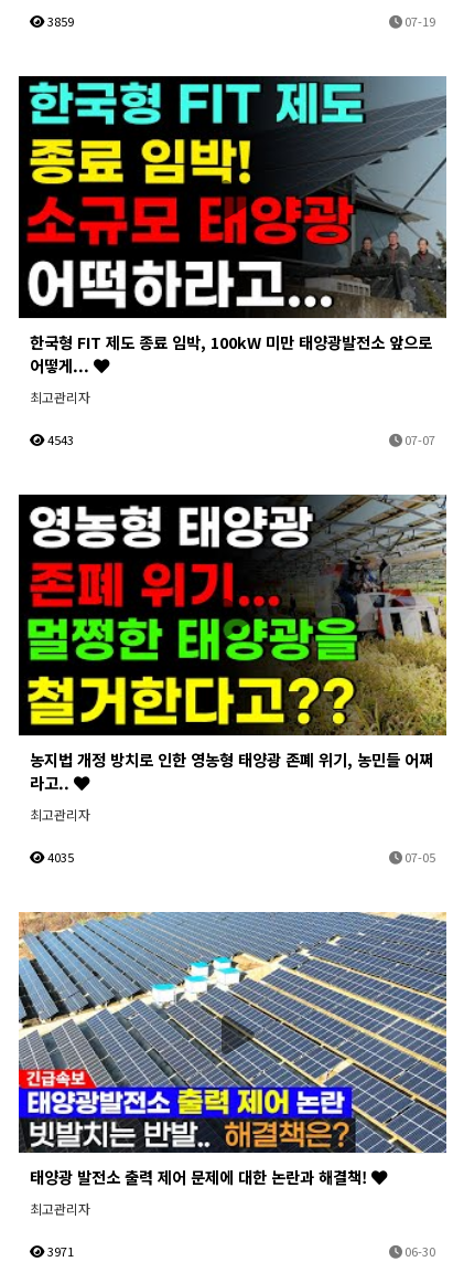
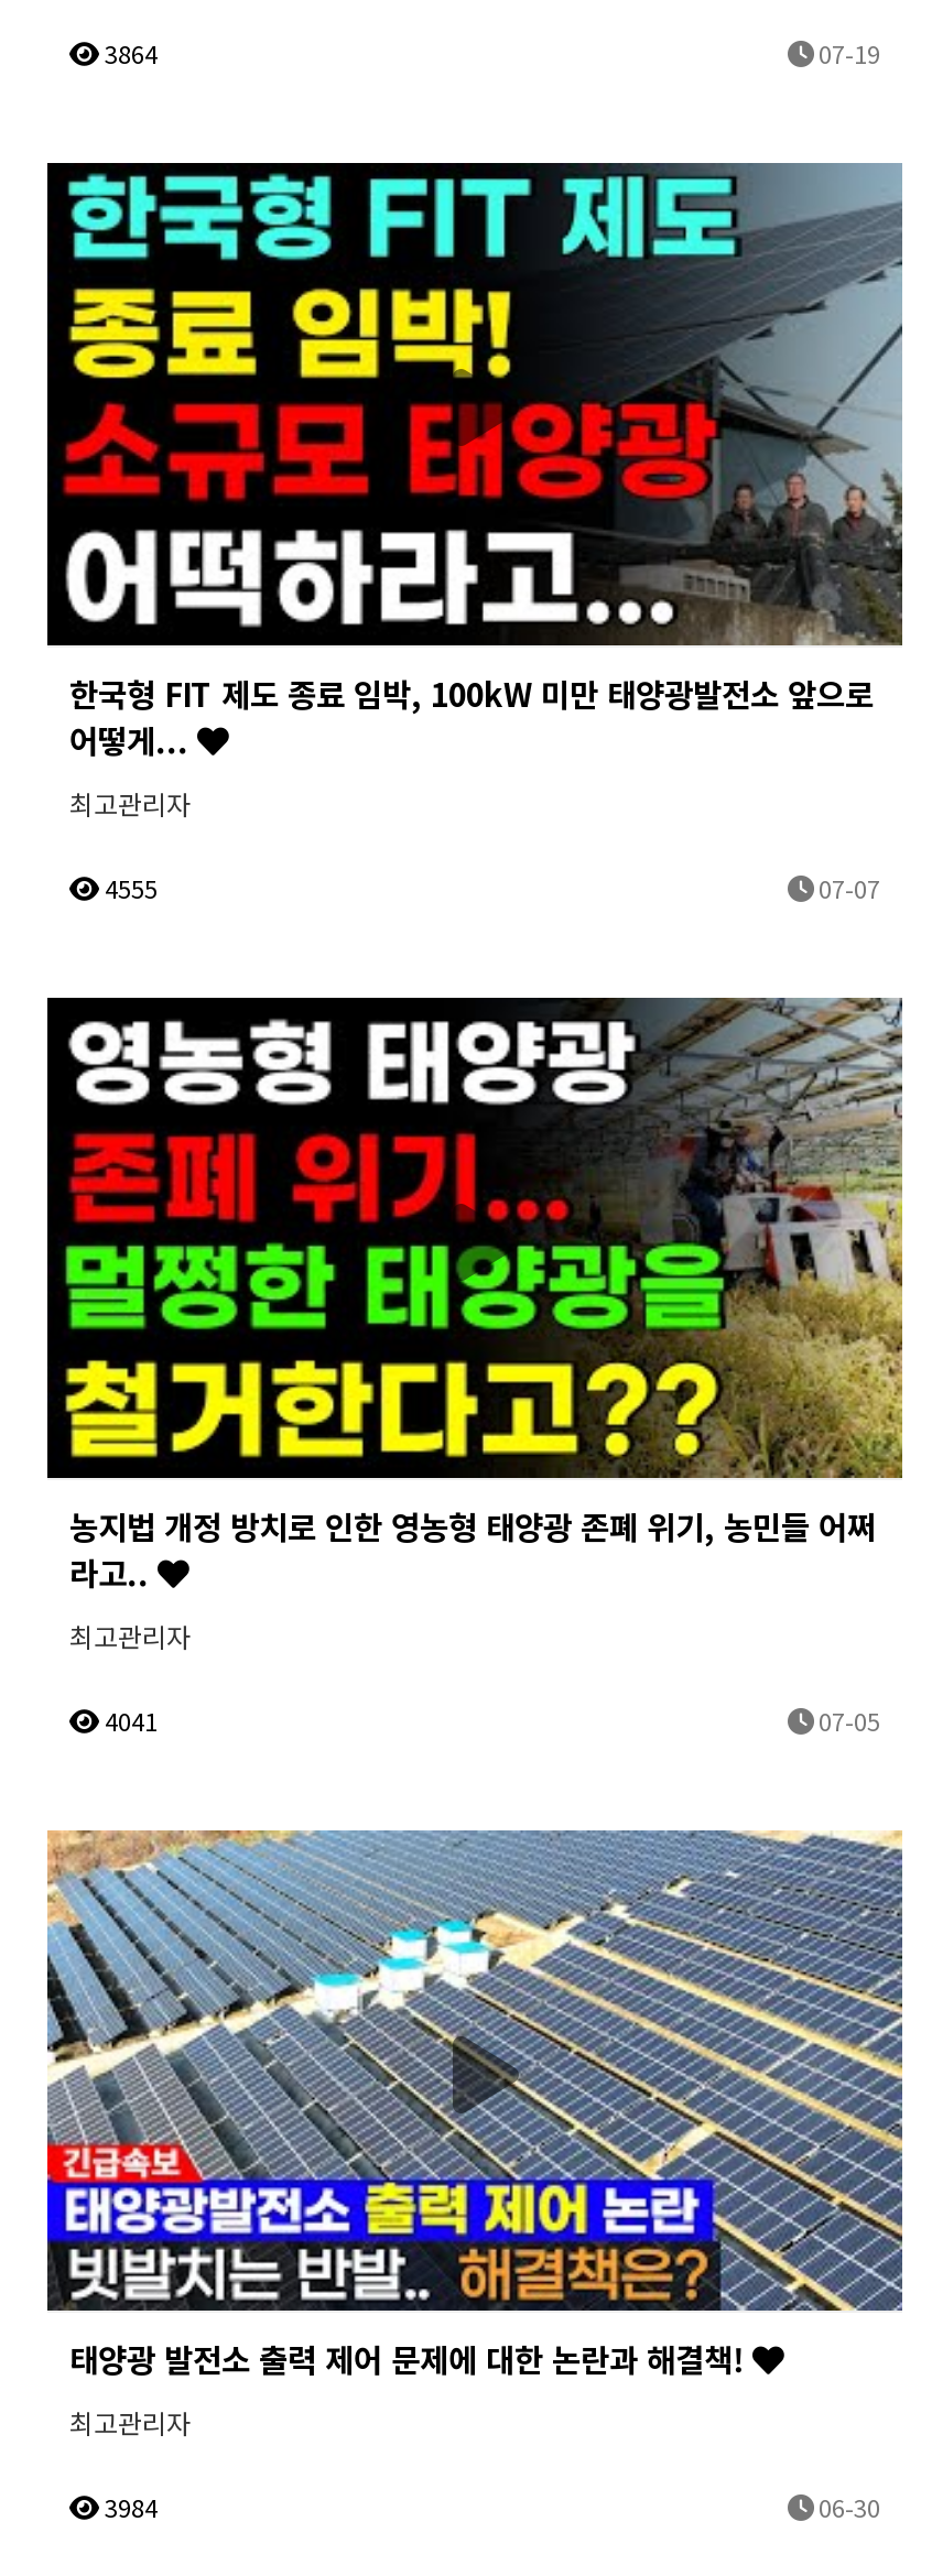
[45,12,74,30] 3859 -> [100,36,158,71] 3864
[45,430,74,448] 4543 -> [100,869,158,904] 4555
[45,848,74,865] 4035 -> [100,1702,158,1737] 4041
[45,1242,74,1260] 3971 -> [100,2489,158,2524] 3984

